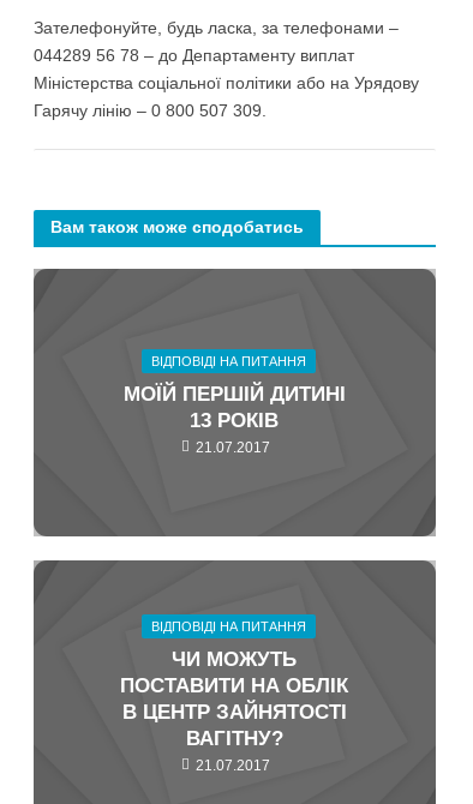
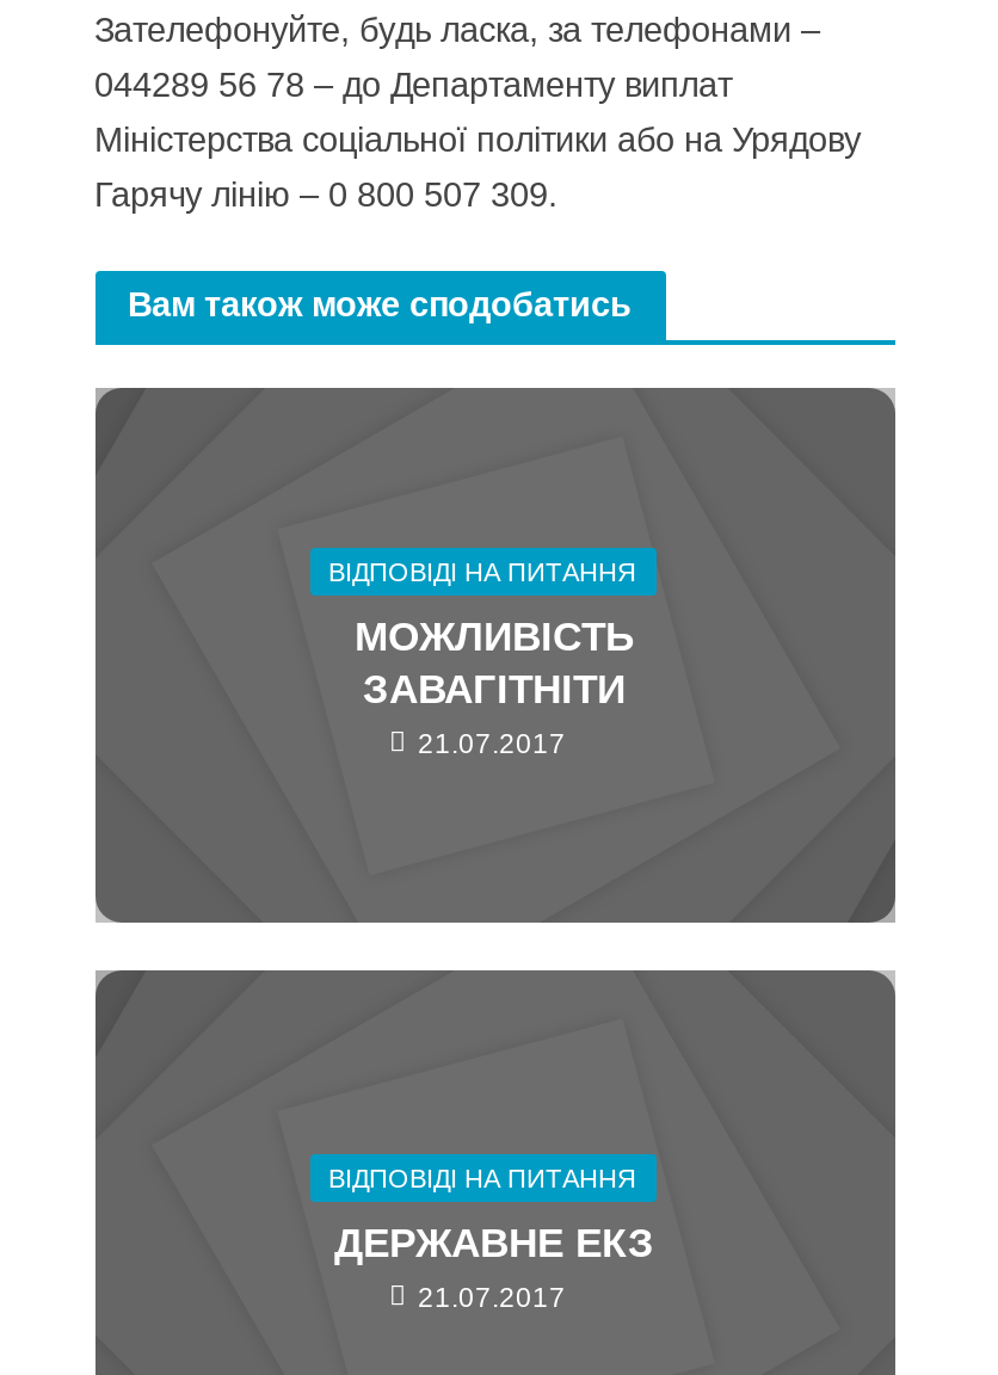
[123,382,345,432] МОЇЙ ПЕРШІЙ ДИТИНІ | 13 РОКІВ -> [355,615,634,713] МОЖЛИВІСТЬ | ЗАВАГІТНІТИ
[120,648,348,750] ЧИ МОЖУТЬ | ПОСТАВИТИ НА ОБЛІК | В ЦЕНТР ЗАЙНЯТОСТІ | ВАГІТНУ? -> [334,1222,654,1268] ДЕРЖАВНЕ ЕКЗ

